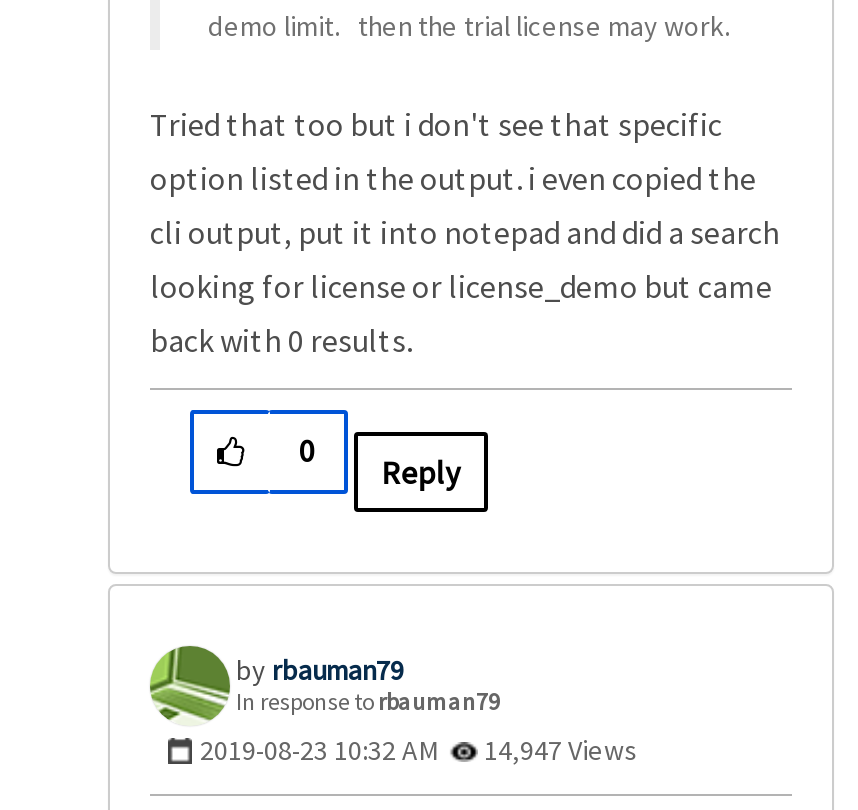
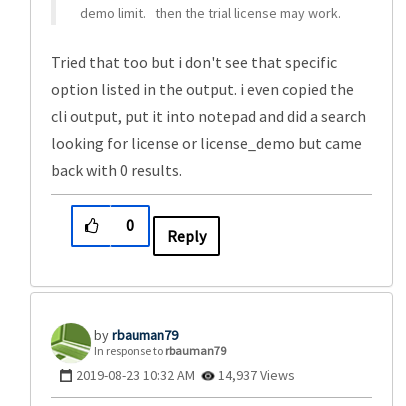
[200,731,638,767] 2019-08-23 10:32 AM 14,947 Views -> [76,366,295,384] 2019-08-23 10:32 AM 14,937 Views

